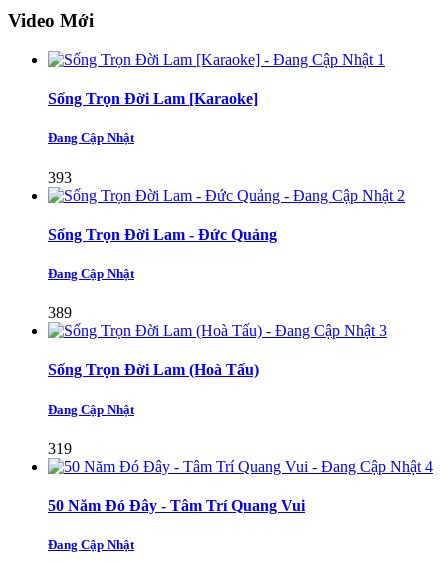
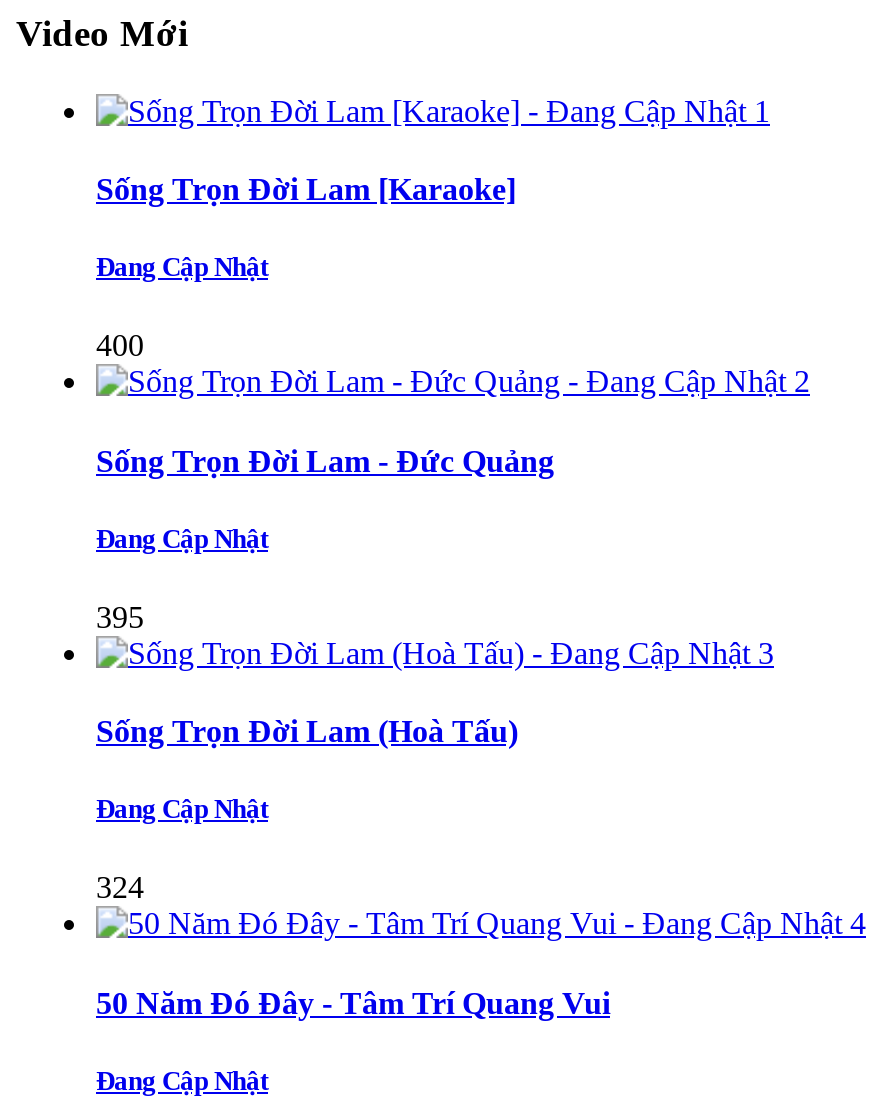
[48,169,72,186] 393 -> [96,328,144,362] 400
[48,304,72,321] 389 -> [96,599,144,633] 395
[48,440,72,457] 319 -> [96,871,144,905] 324

